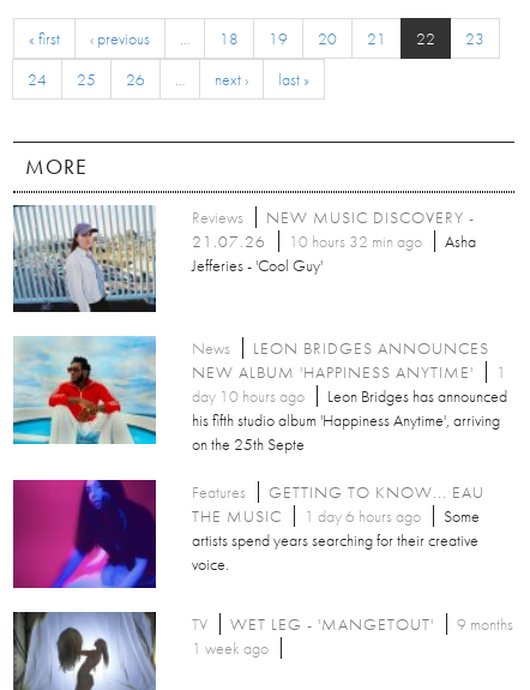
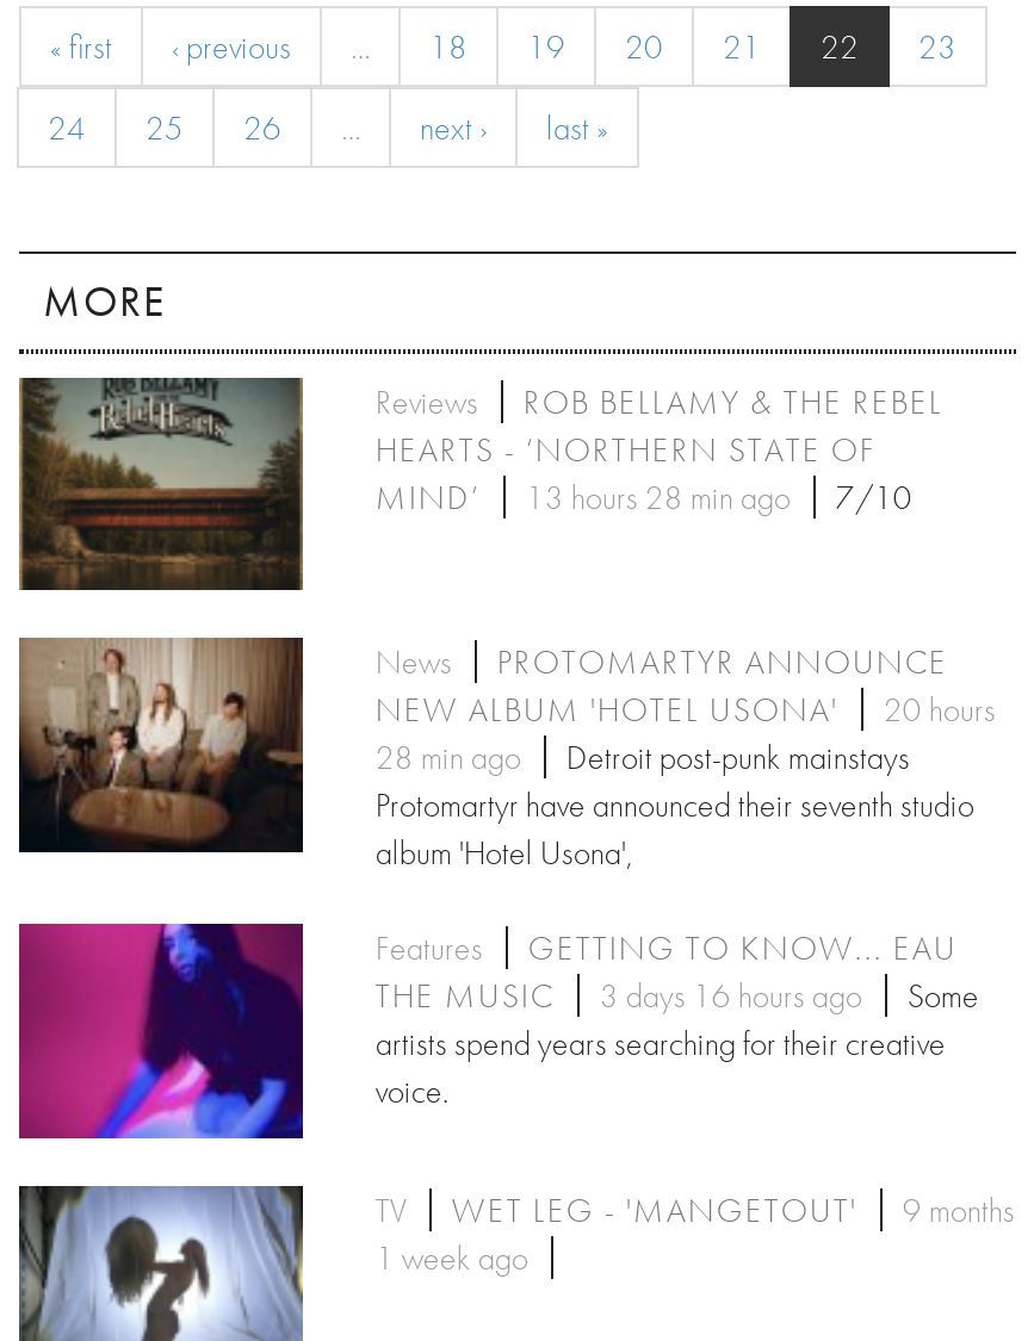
[12,205,476,312] [image] | NEW MUSIC DISCOVERY - | 21.07.26 | 10 hours 32 min ago | Asha | Jefferies - 'Cool Guy' -> [17,375,943,590] [image] | ROB BELLAMY & THE REBEL | HEARTS - ‘NORTHERN STATE OF | MIND’ | 13 hours 28 min ago | 7/10
[12,336,508,455] [image] | LEON BRIDGES ANNOUNCES | NEW ALBUM 'HAPPINESS ANYTIME' | 1 | day 10 hours ago | Leon Bridges has announced | his fifth studio album 'Happiness Anytime', arriving | on the 25th Septe -> [17,635,995,874] [image] | PROTOMARTYR ANNOUNCE | NEW ALBUM 'HOTEL USONA' | 20 hours | 28 min ago | Detroit post-punk mainstays | Protomartyr have announced their seventh studio | album 'Hotel Usona',
[305,505,421,527] 1 day 6 hours ago -> [599,974,862,1017] 3 days 16 hours ago

